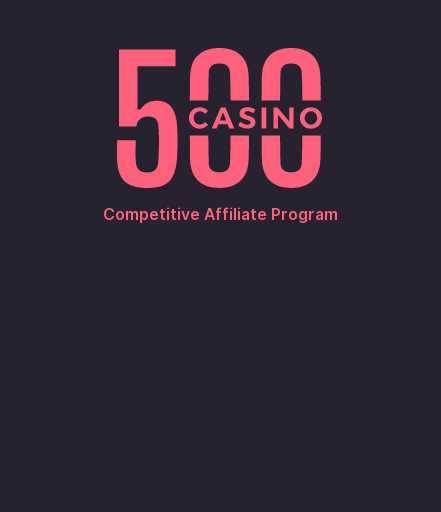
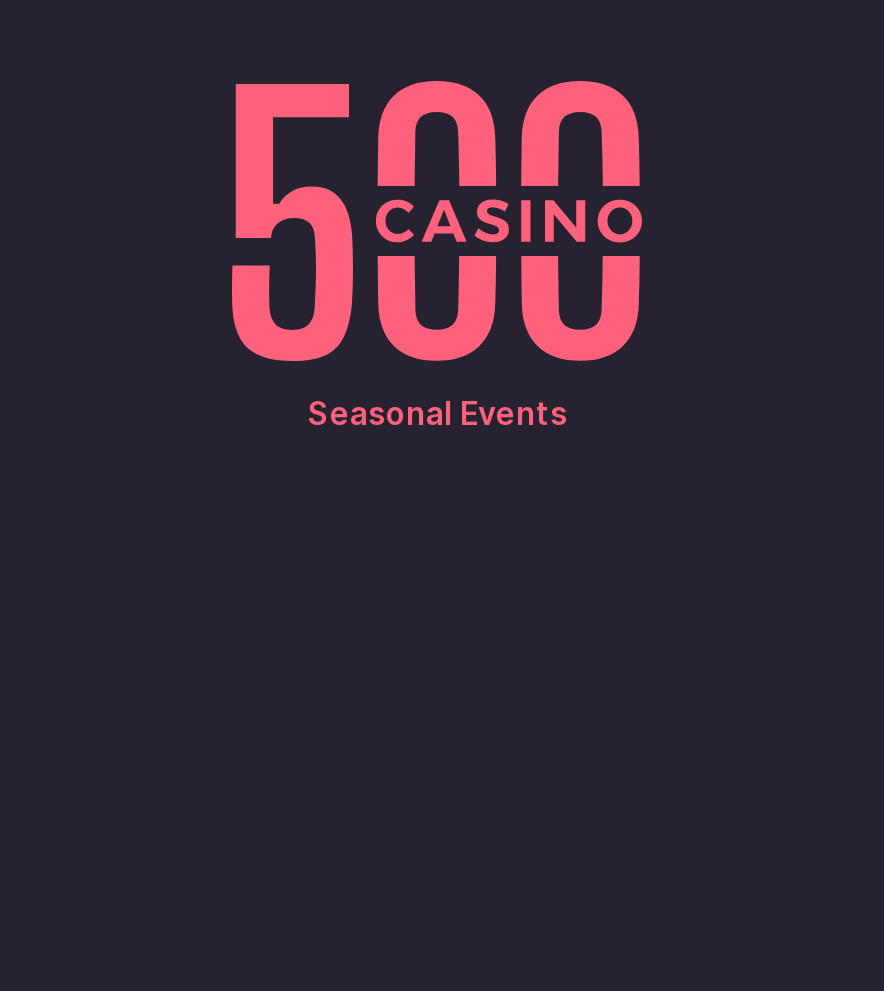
[102,205,337,224] Competitive Affiliate Program -> [308,394,568,432] Seasonal Events

